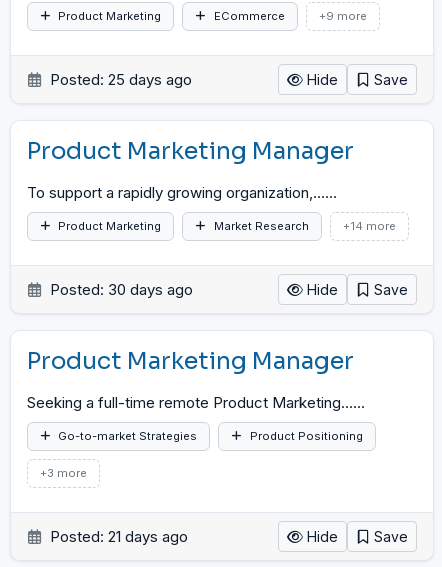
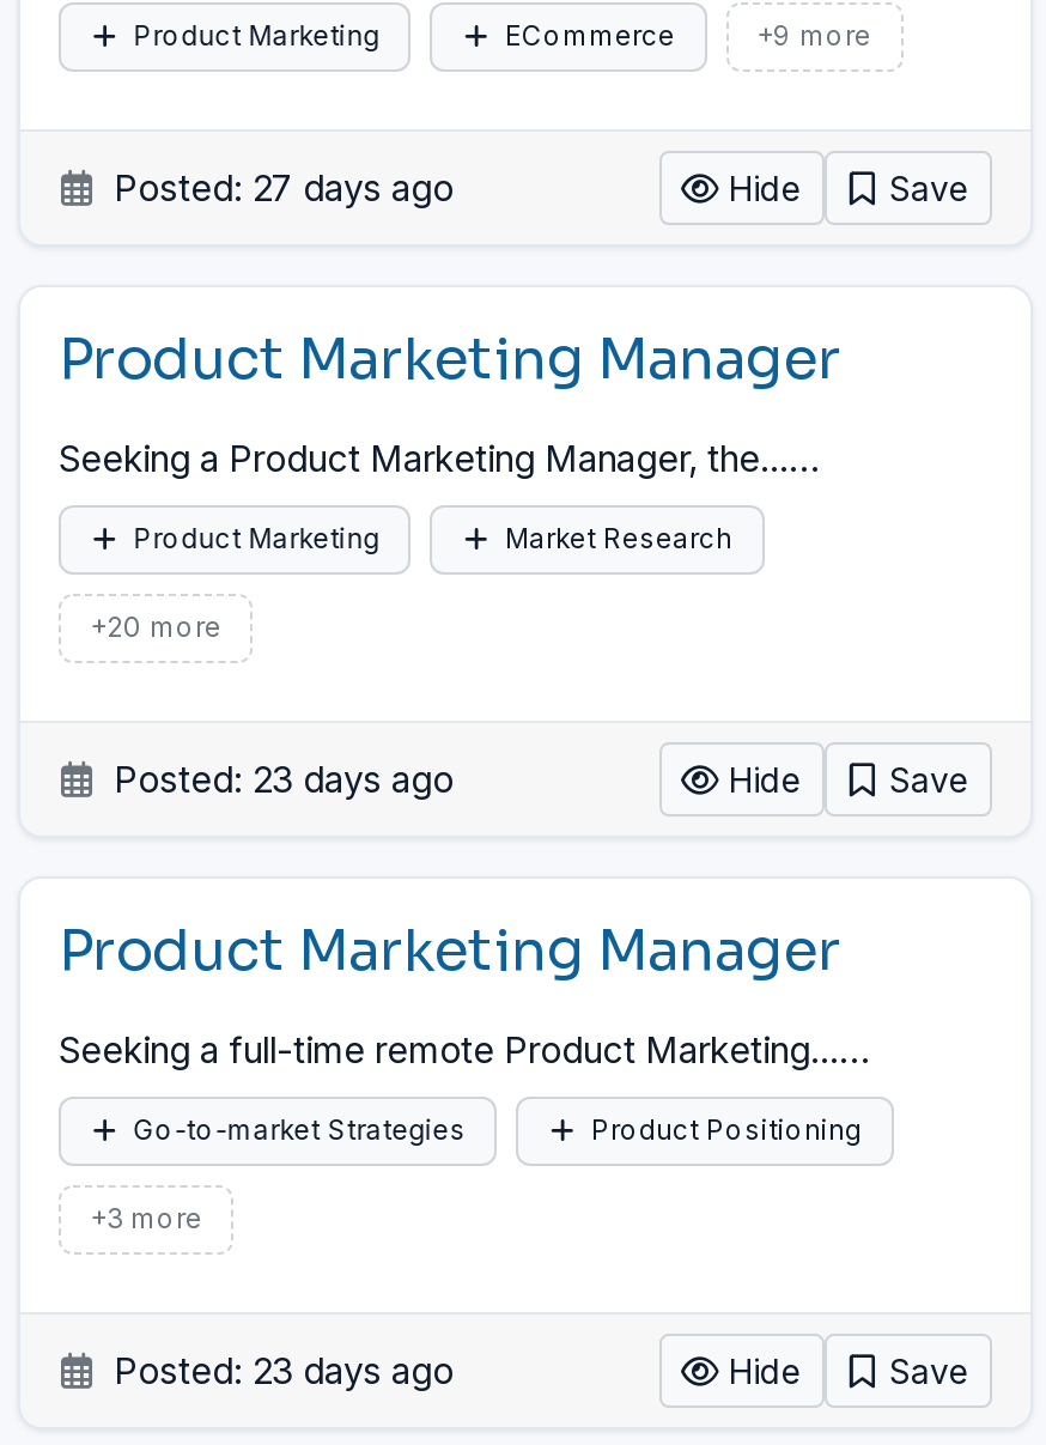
[46,70,192,89] Posted: 25 days ago -> [104,165,454,211] Posted: 27 days ago
[27,183,337,202] To support a rapidly growing organization,...… -> [59,436,817,481] Seeking a Product Marketing Manager, the...…
[342,219,395,233] +14 more -> [90,611,221,644] +20 more
[46,280,193,299] Posted: 30 days ago -> [104,757,454,802] Posted: 23 days ago
[46,527,188,546] Posted: 21 days ago -> [104,1348,454,1394] Posted: 23 days ago

